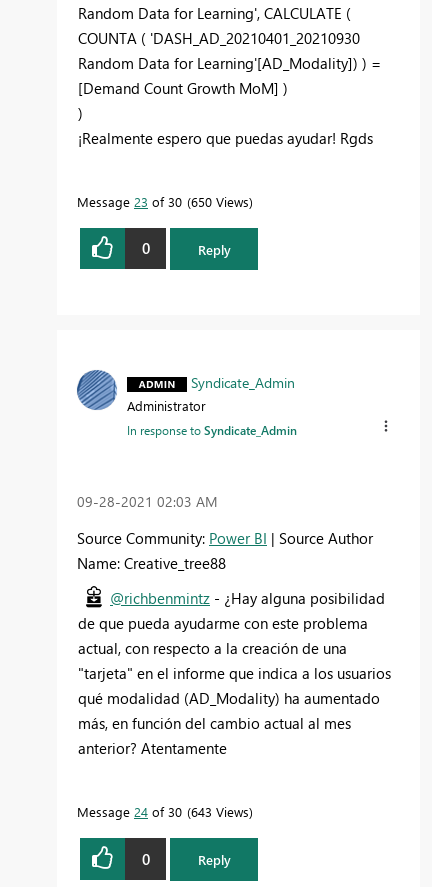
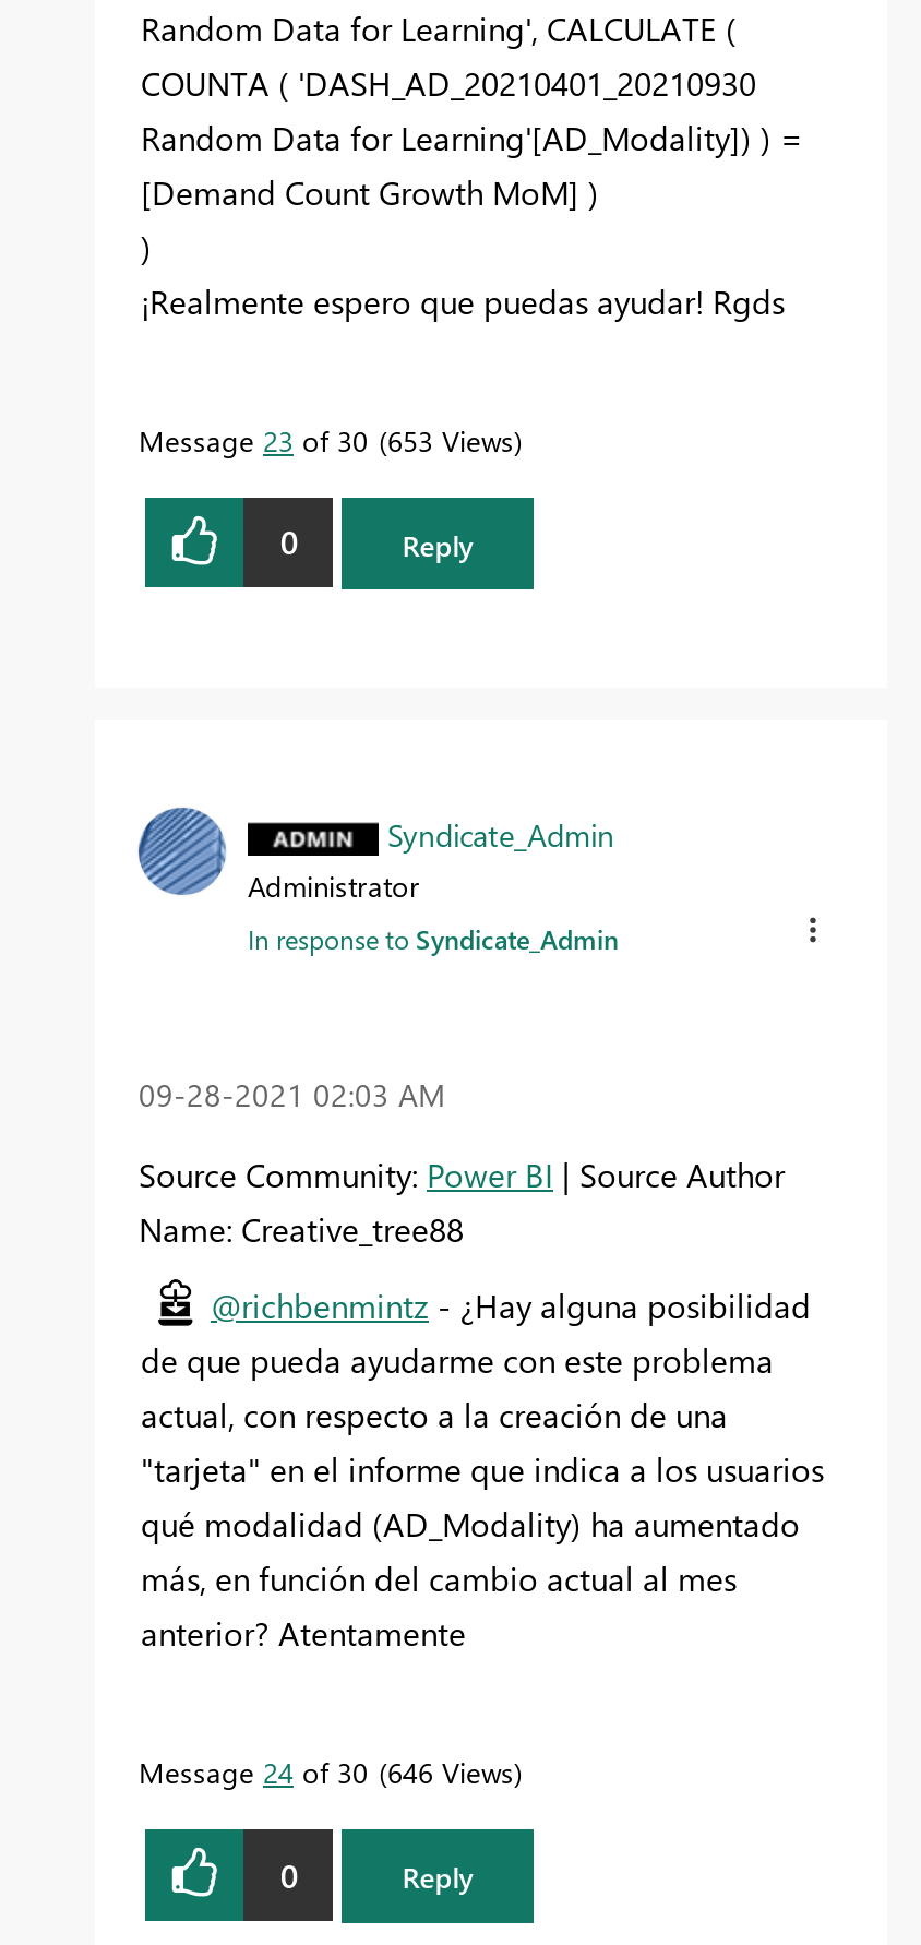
[77,193,249,210] Message 23 of 30 650 Views -> [139,421,514,458] Message 23 of 30 653 Views
[77,803,249,820] Message 24 of 30 643 Views -> [139,1754,514,1791] Message 24 of 30 646 Views

